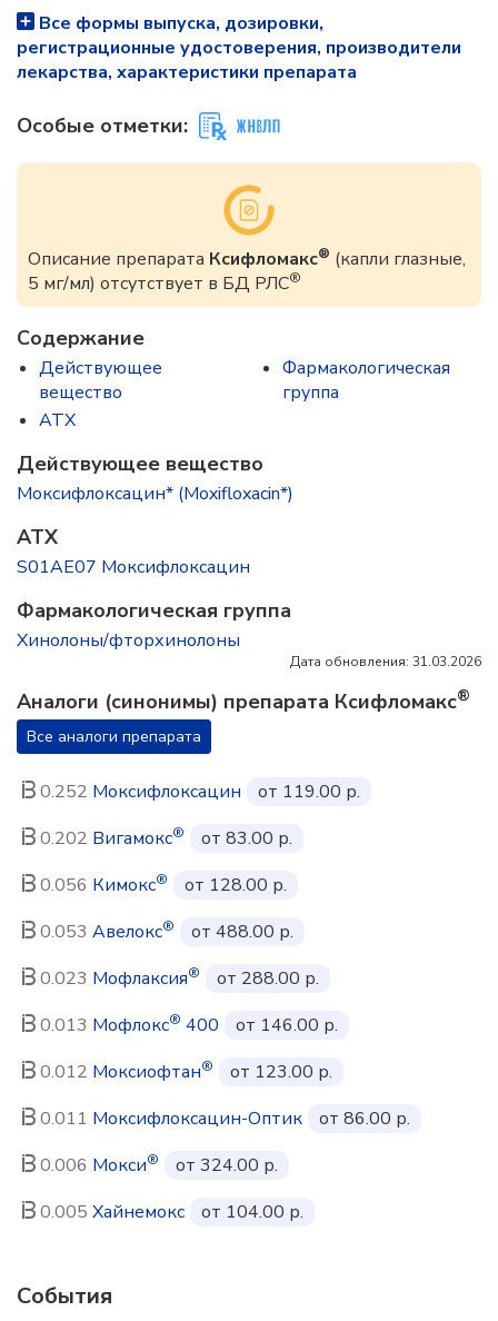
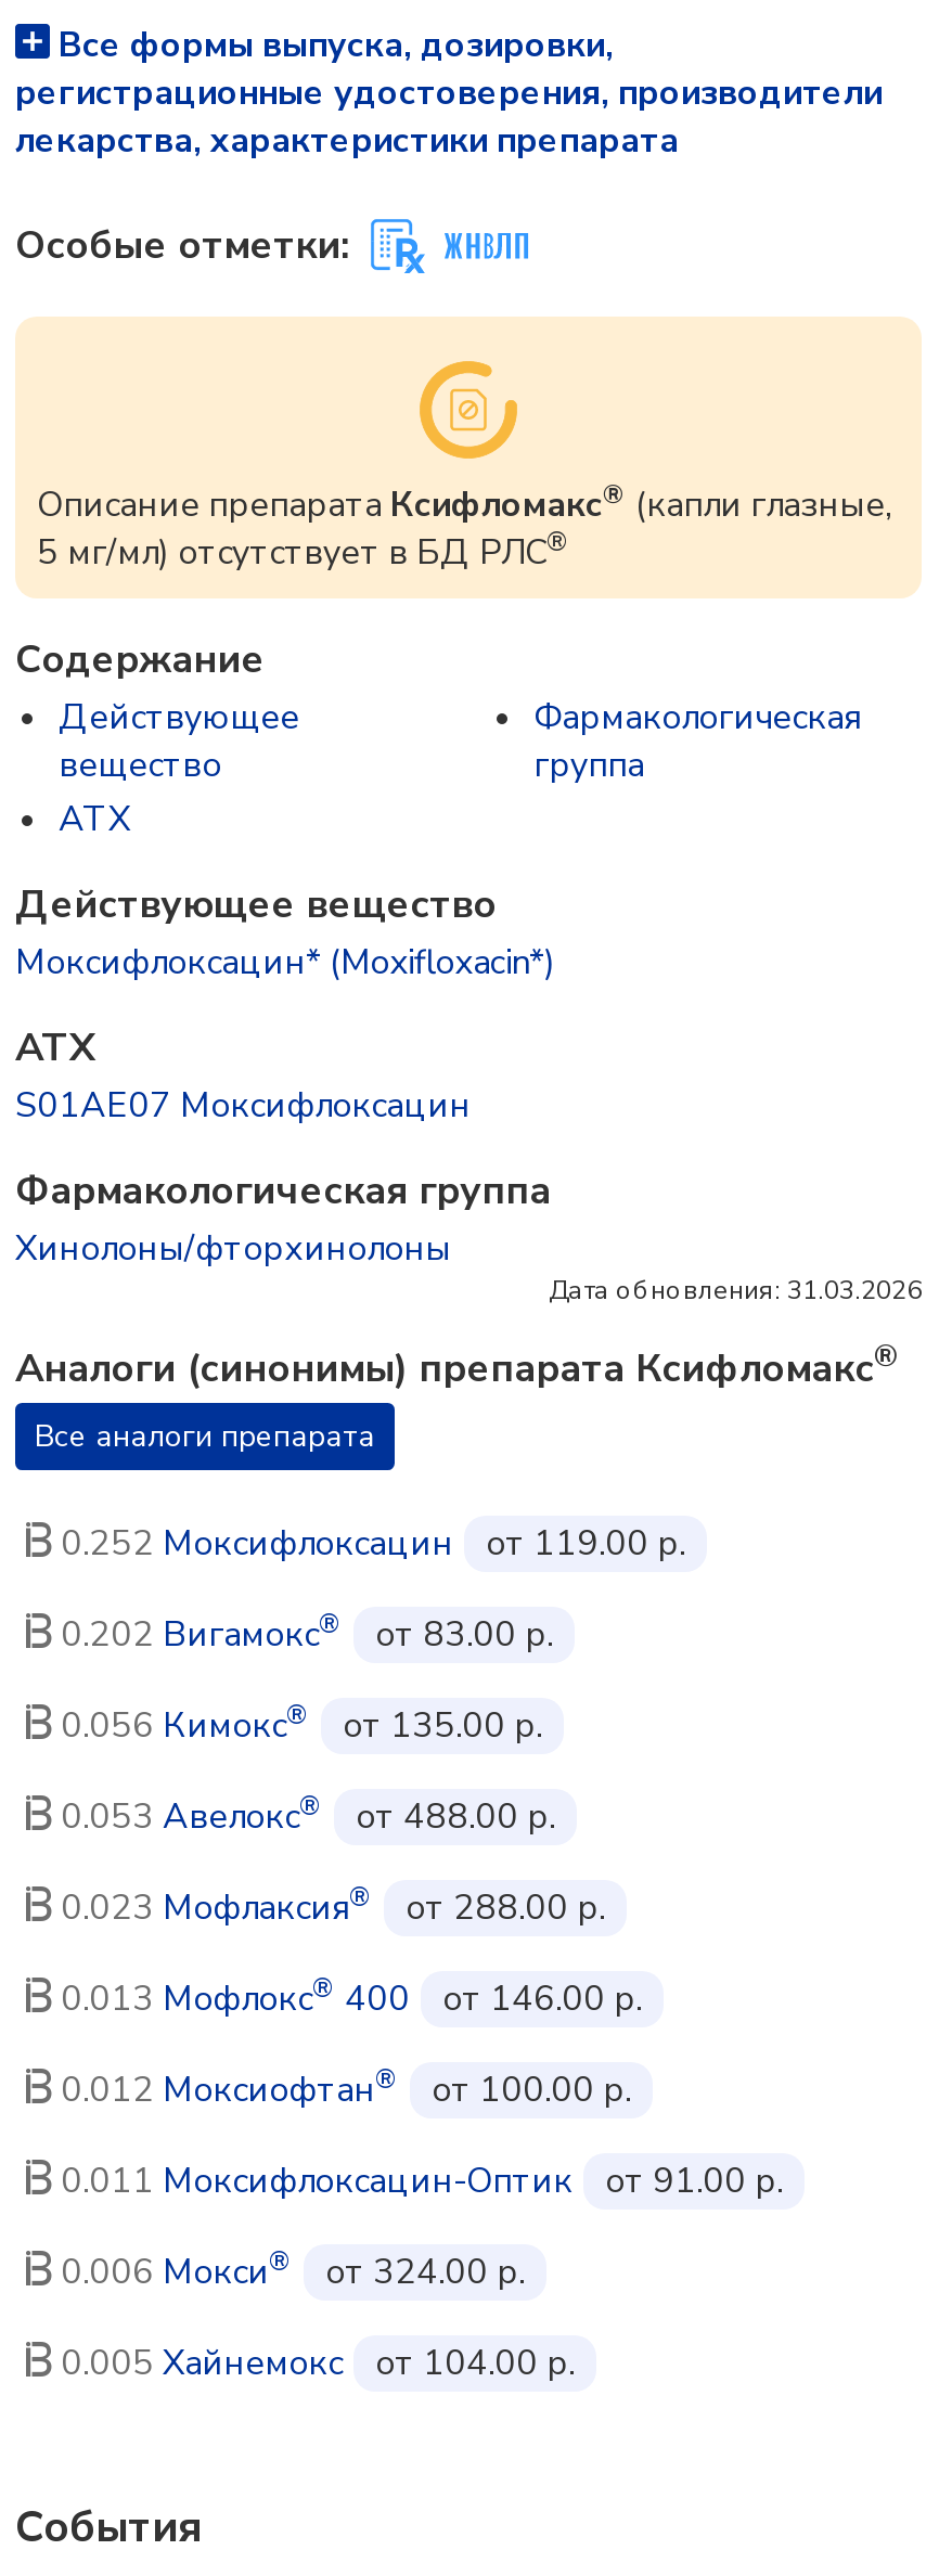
[36,871,287,897] 0.056 Кимокс® от 128.00 р. -> [52,1698,542,1750] 0.056 Кимокс® от 135.00 р.
[230,1060,332,1084] от 123.00 р. -> [432,2066,631,2114] от 100.00 р.
[36,1106,410,1131] 0.011 Моксифлоксацин-Оптик от 86.00 р. -> [52,2158,783,2205] 0.011 Моксифлоксацин-Оптик от 91.00 р.

